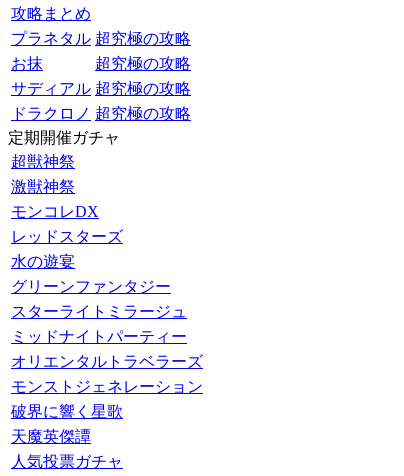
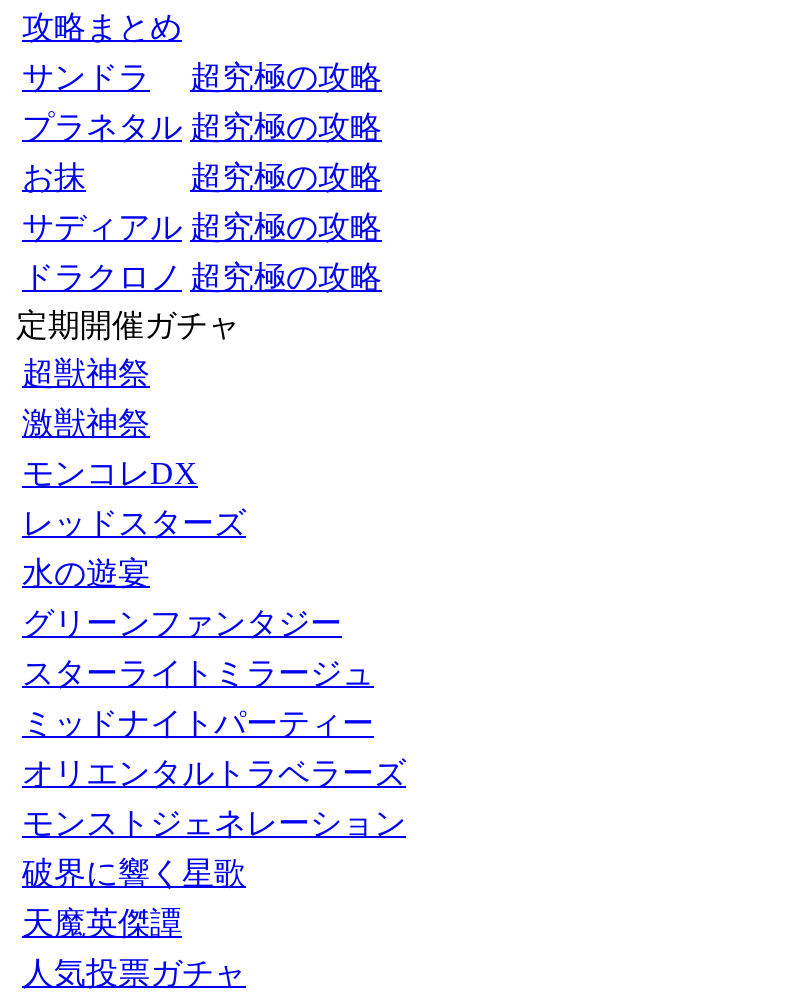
none -> [22,60,382,94] サンドラ | 超究極の攻略

